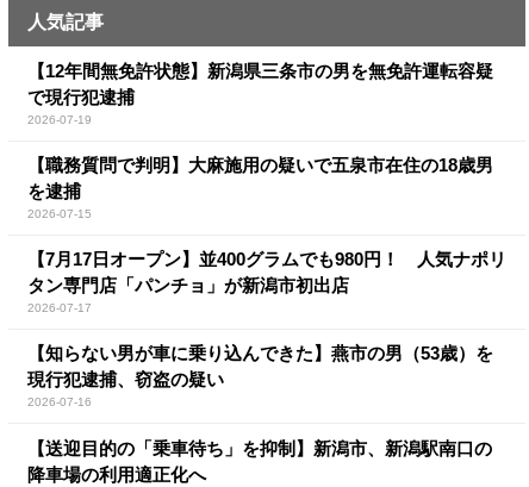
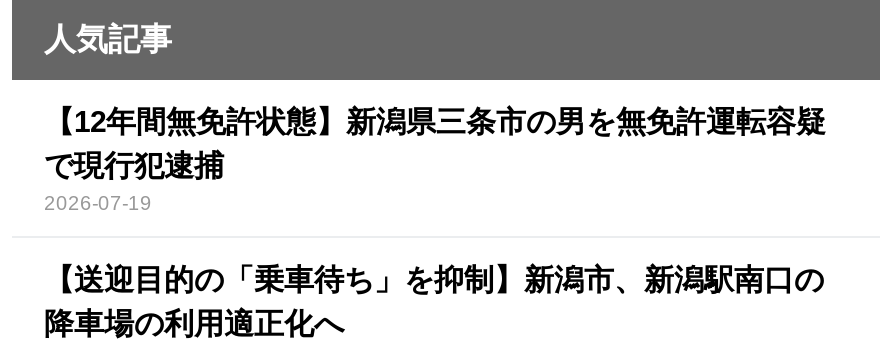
[27,155,506,409] 【職務質問で判明】大麻施用の疑いで五泉市在住の18歳男 | を逮捕 | 2026-07-15 | 【7月17日オープン】並400グラムでも980円！ 人気ナポリ | タン専門店「パンチョ」が新潟市初出店 | 2026-07-17 | 【知らない男が車に乗り込んできた】燕市の男（53歳）を | 現行犯逮捕、窃盗の疑い | 2026-07-16 -> none

